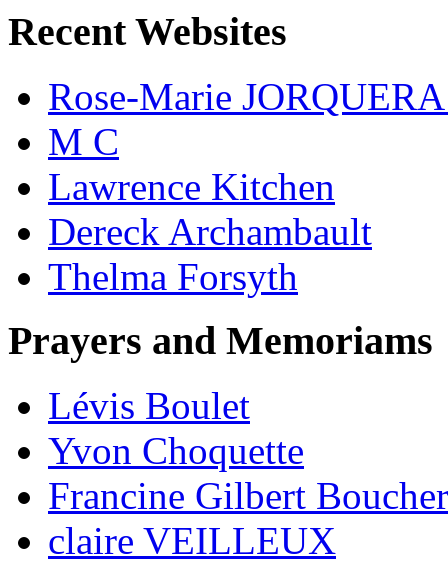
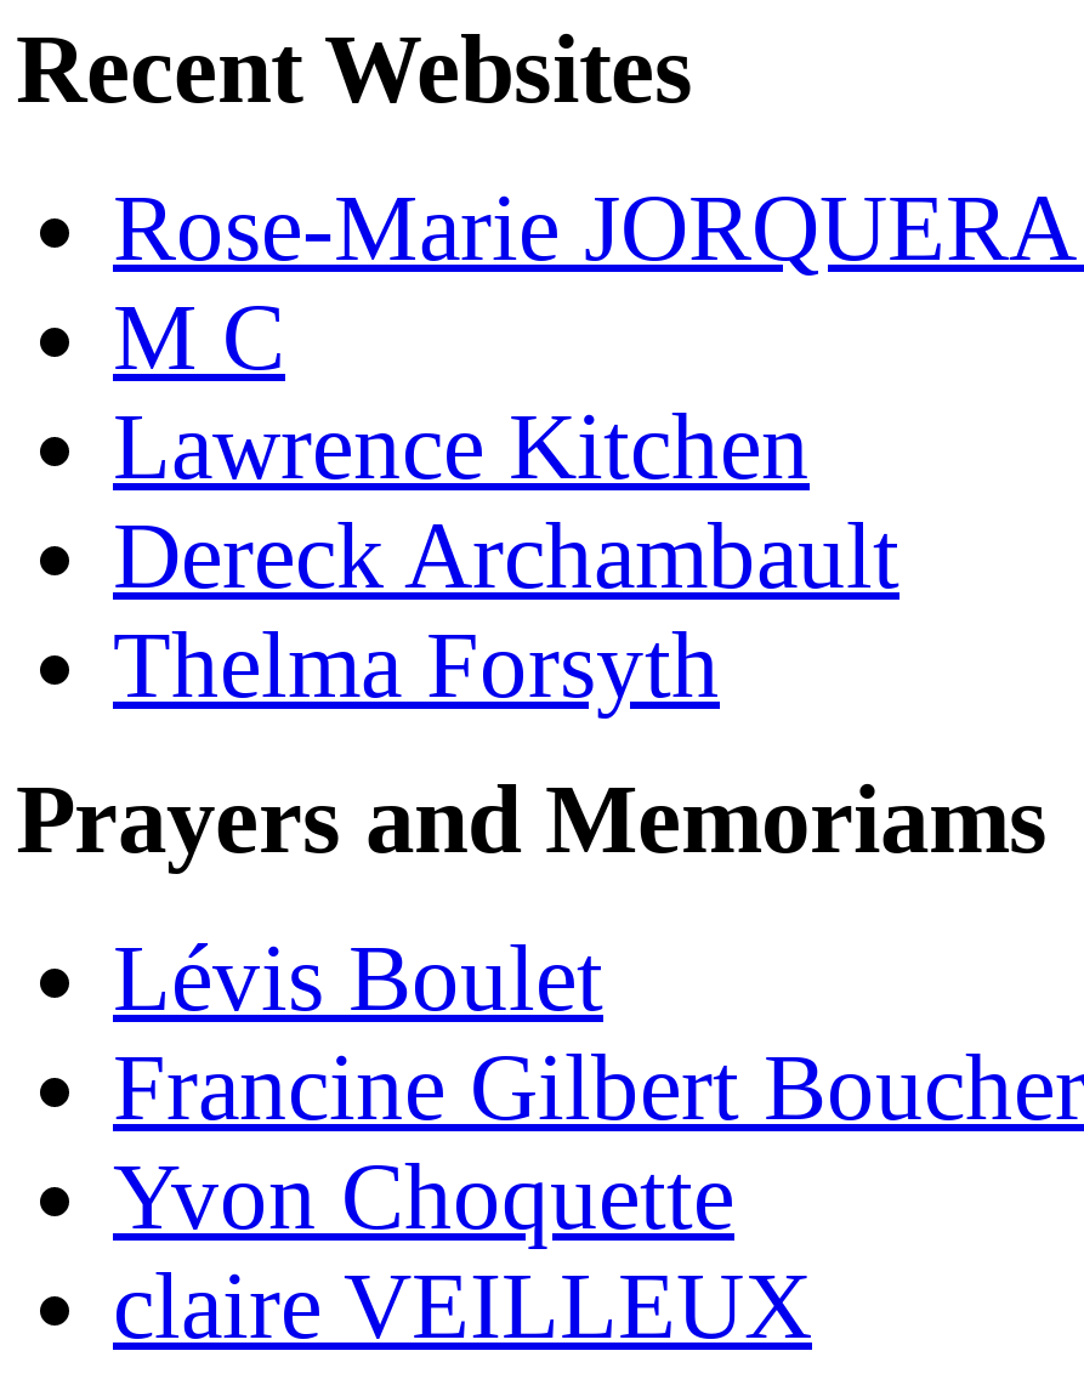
moved [48,429,304,472] -> [113,1144,734,1248]: Yvon Choquette
moved [48,474,448,517] -> [113,1035,1084,1139]: Francine Gilbert Boucher

